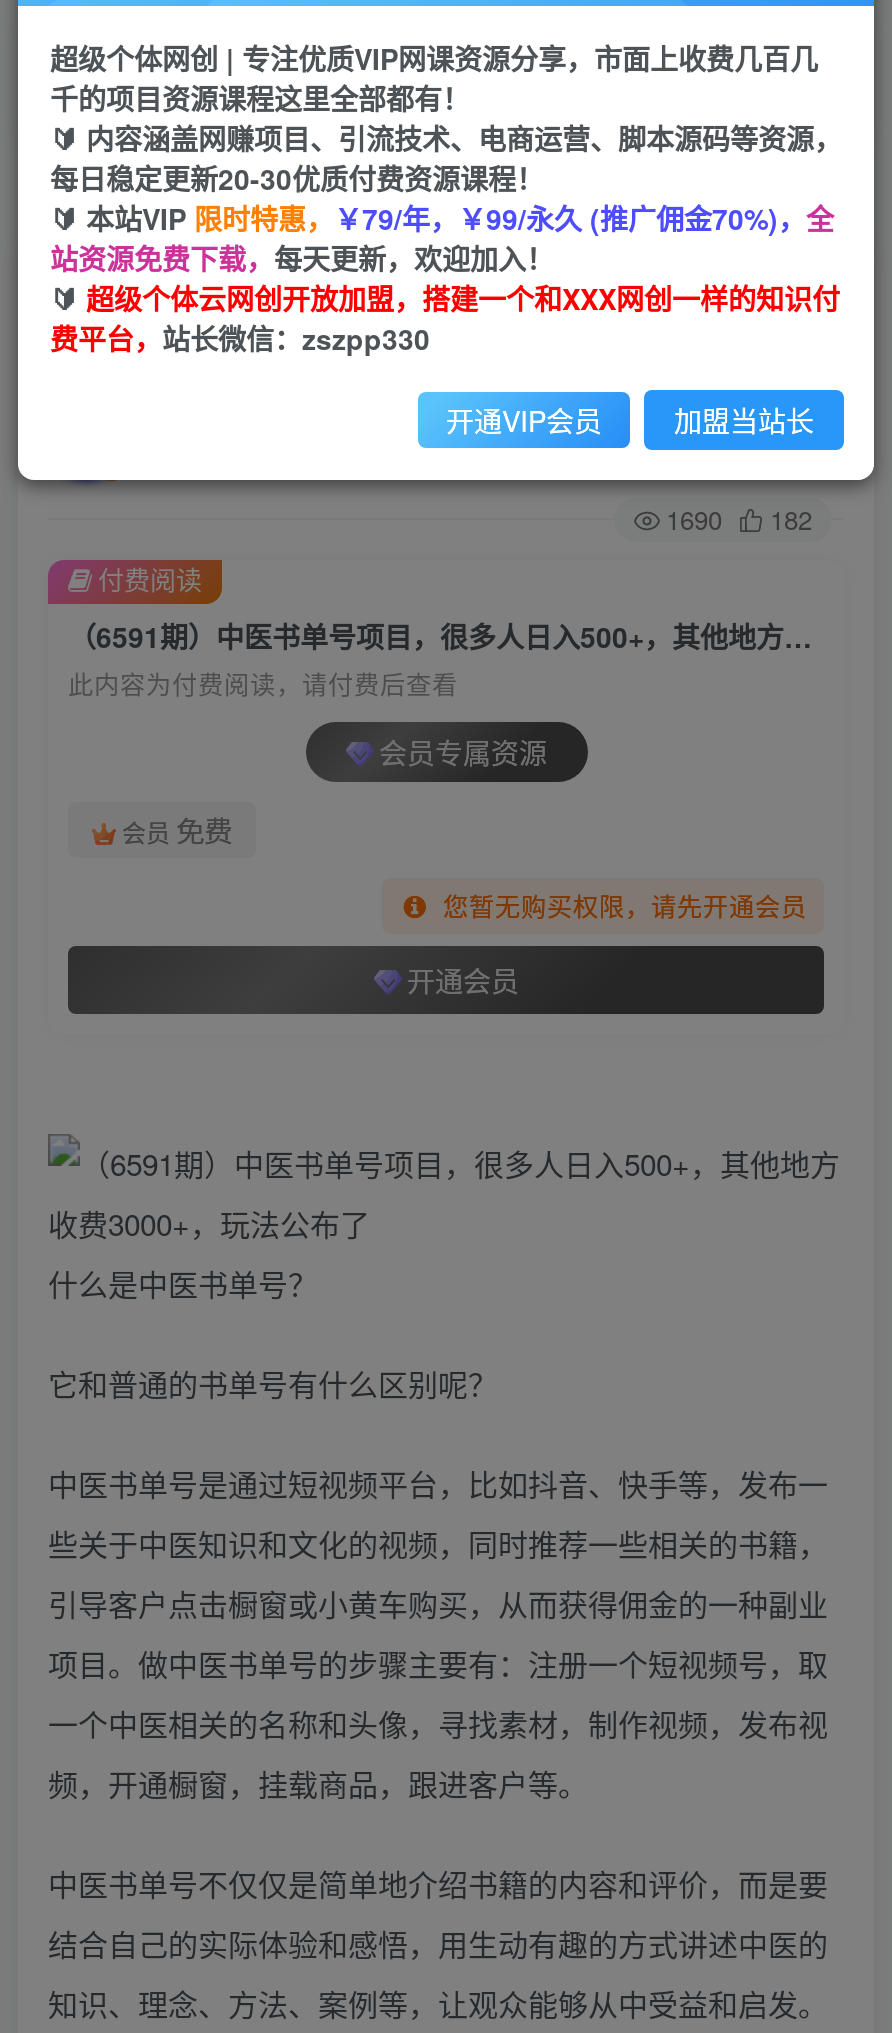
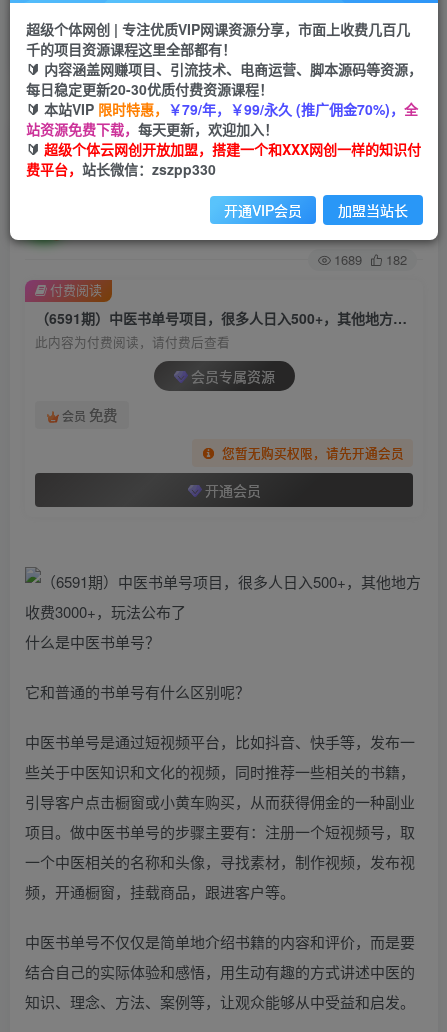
[666,500,812,538] 1690 182 -> [334,250,407,269] 1689 182

